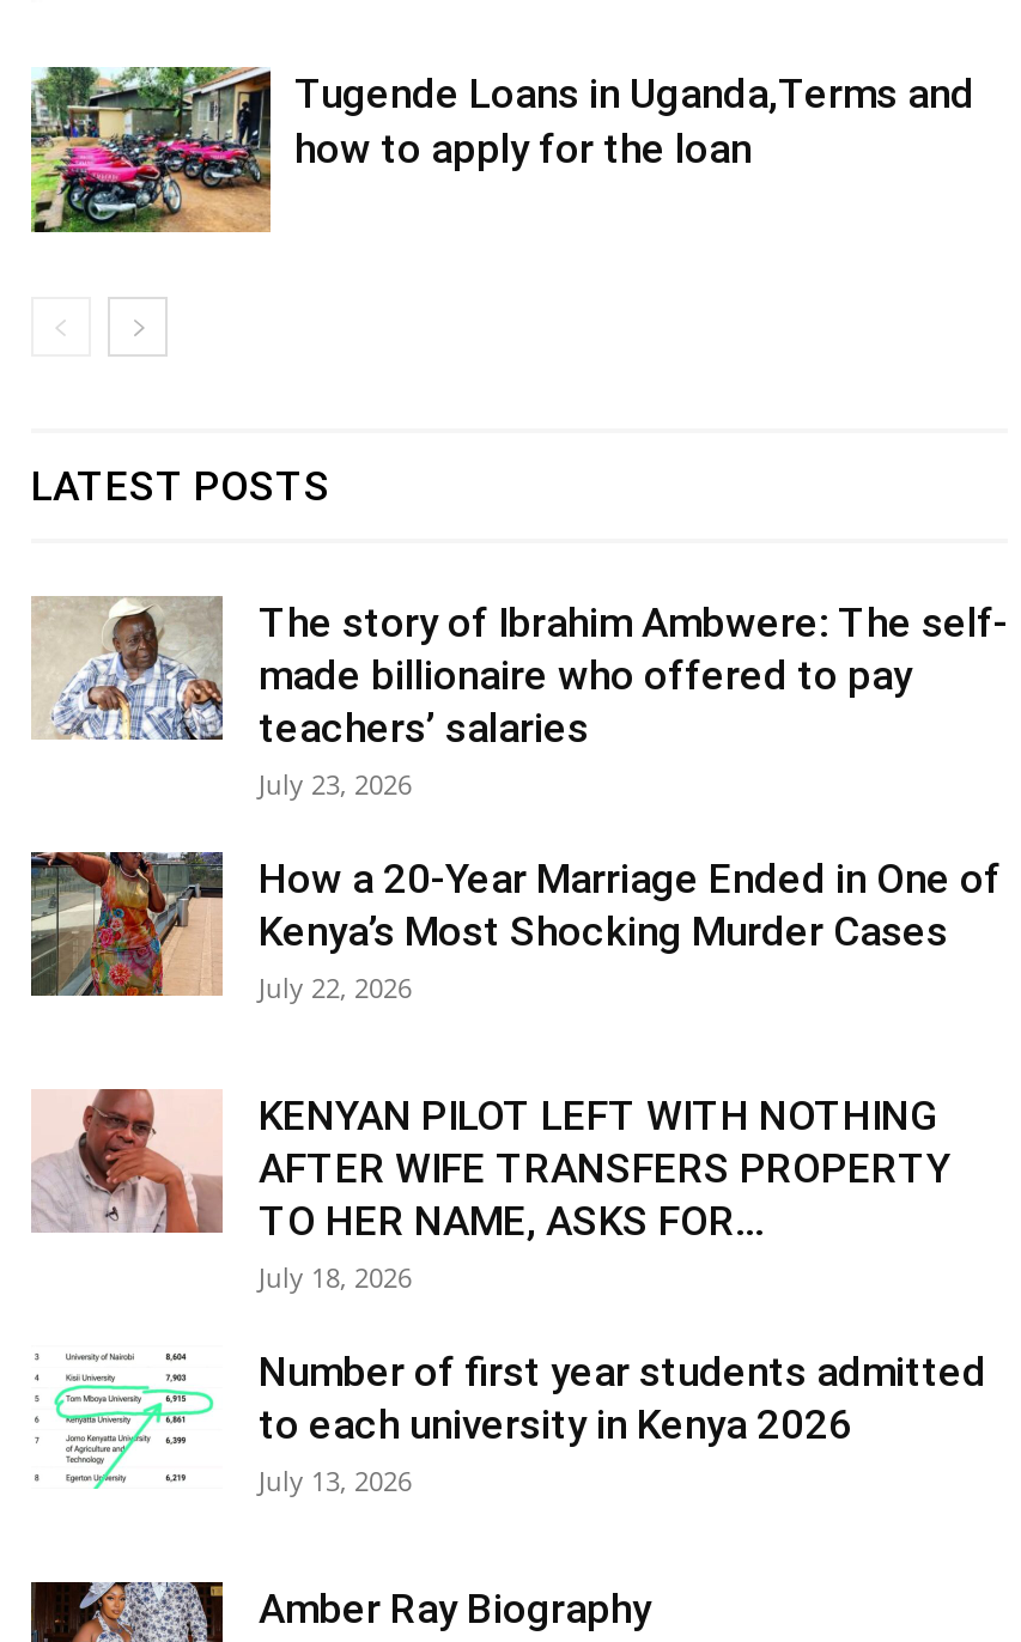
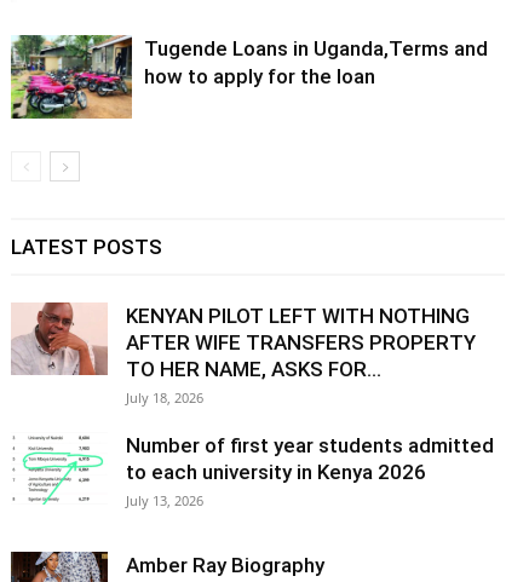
[34,596,1008,1005] [image] | The story of Ibrahim Ambwere: The self- | made billionaire who offered to pay | teachers’ salaries | July 23, 2026 | How a 20-Year Marriage Ended in One of | Kenya’s Most Shocking Murder Cases | July 22, 2026 -> none
[29,850,225,998] [image] -> none

